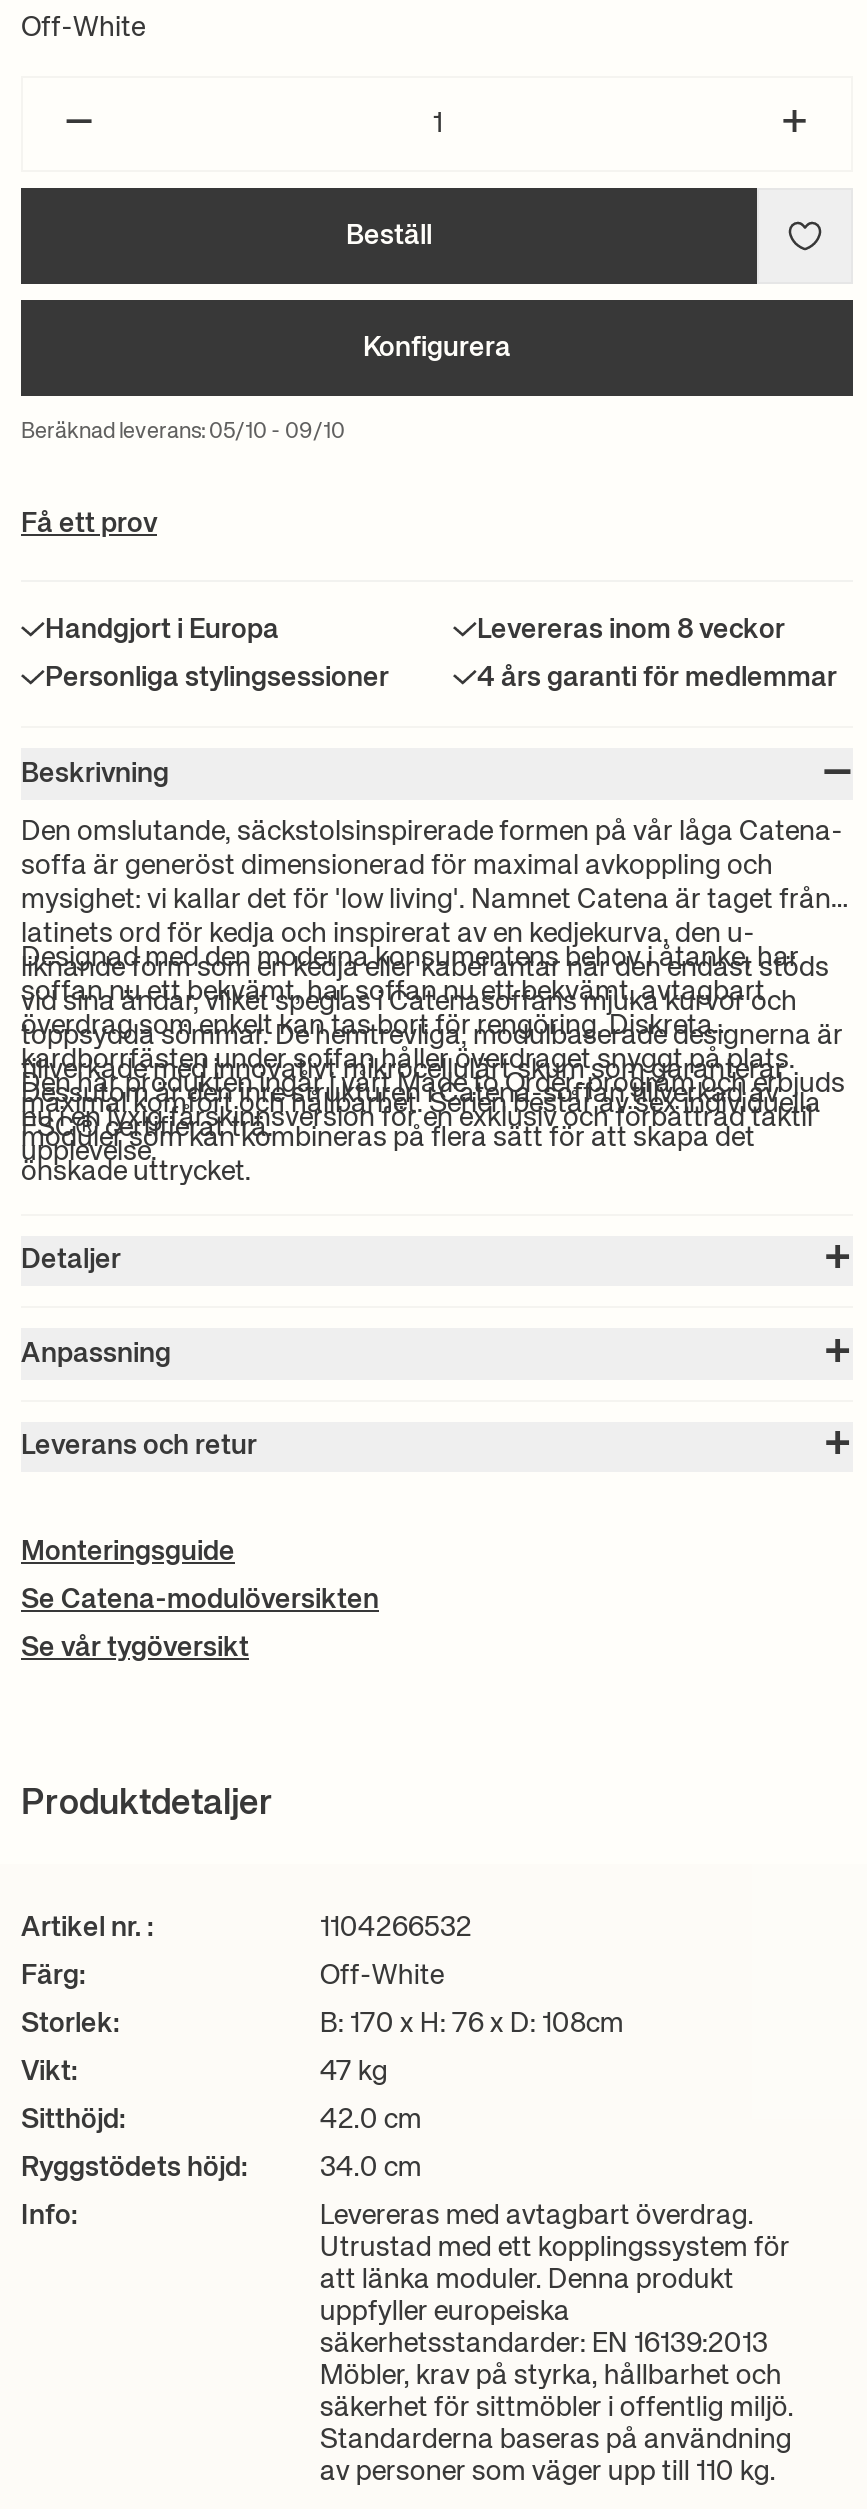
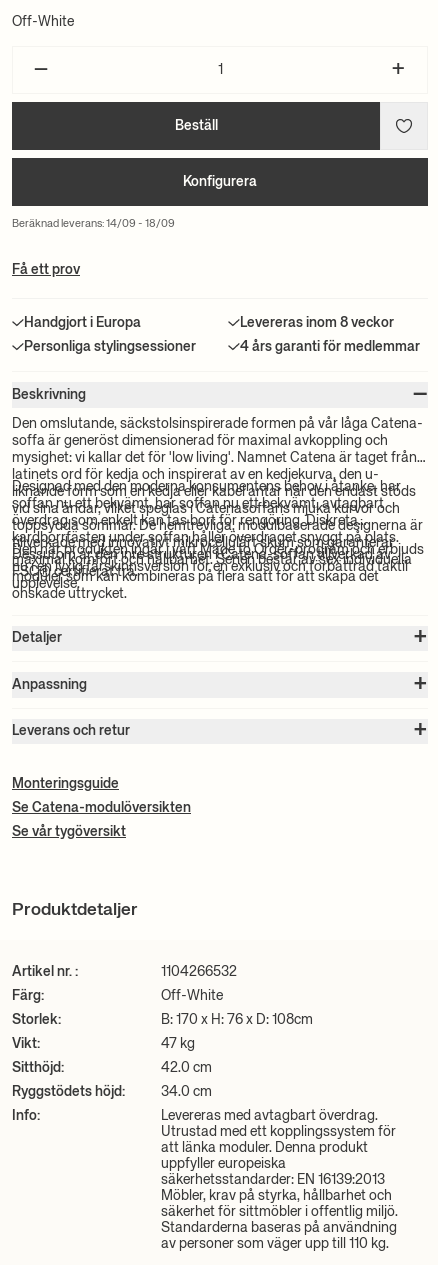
[21,420,345,442] Beräknad leverans: 05/10 - 09/10 -> [12,218,175,229] Beräknad leverans: 14/09 - 18/09

